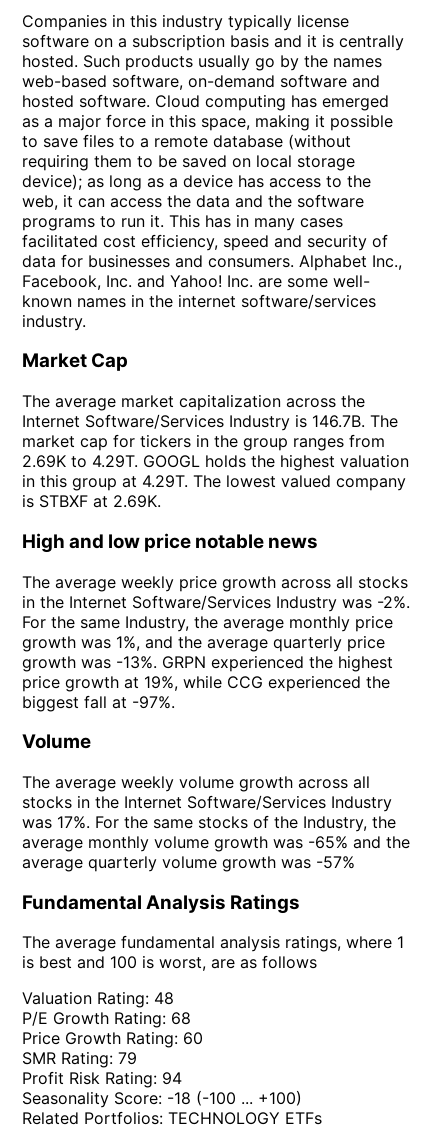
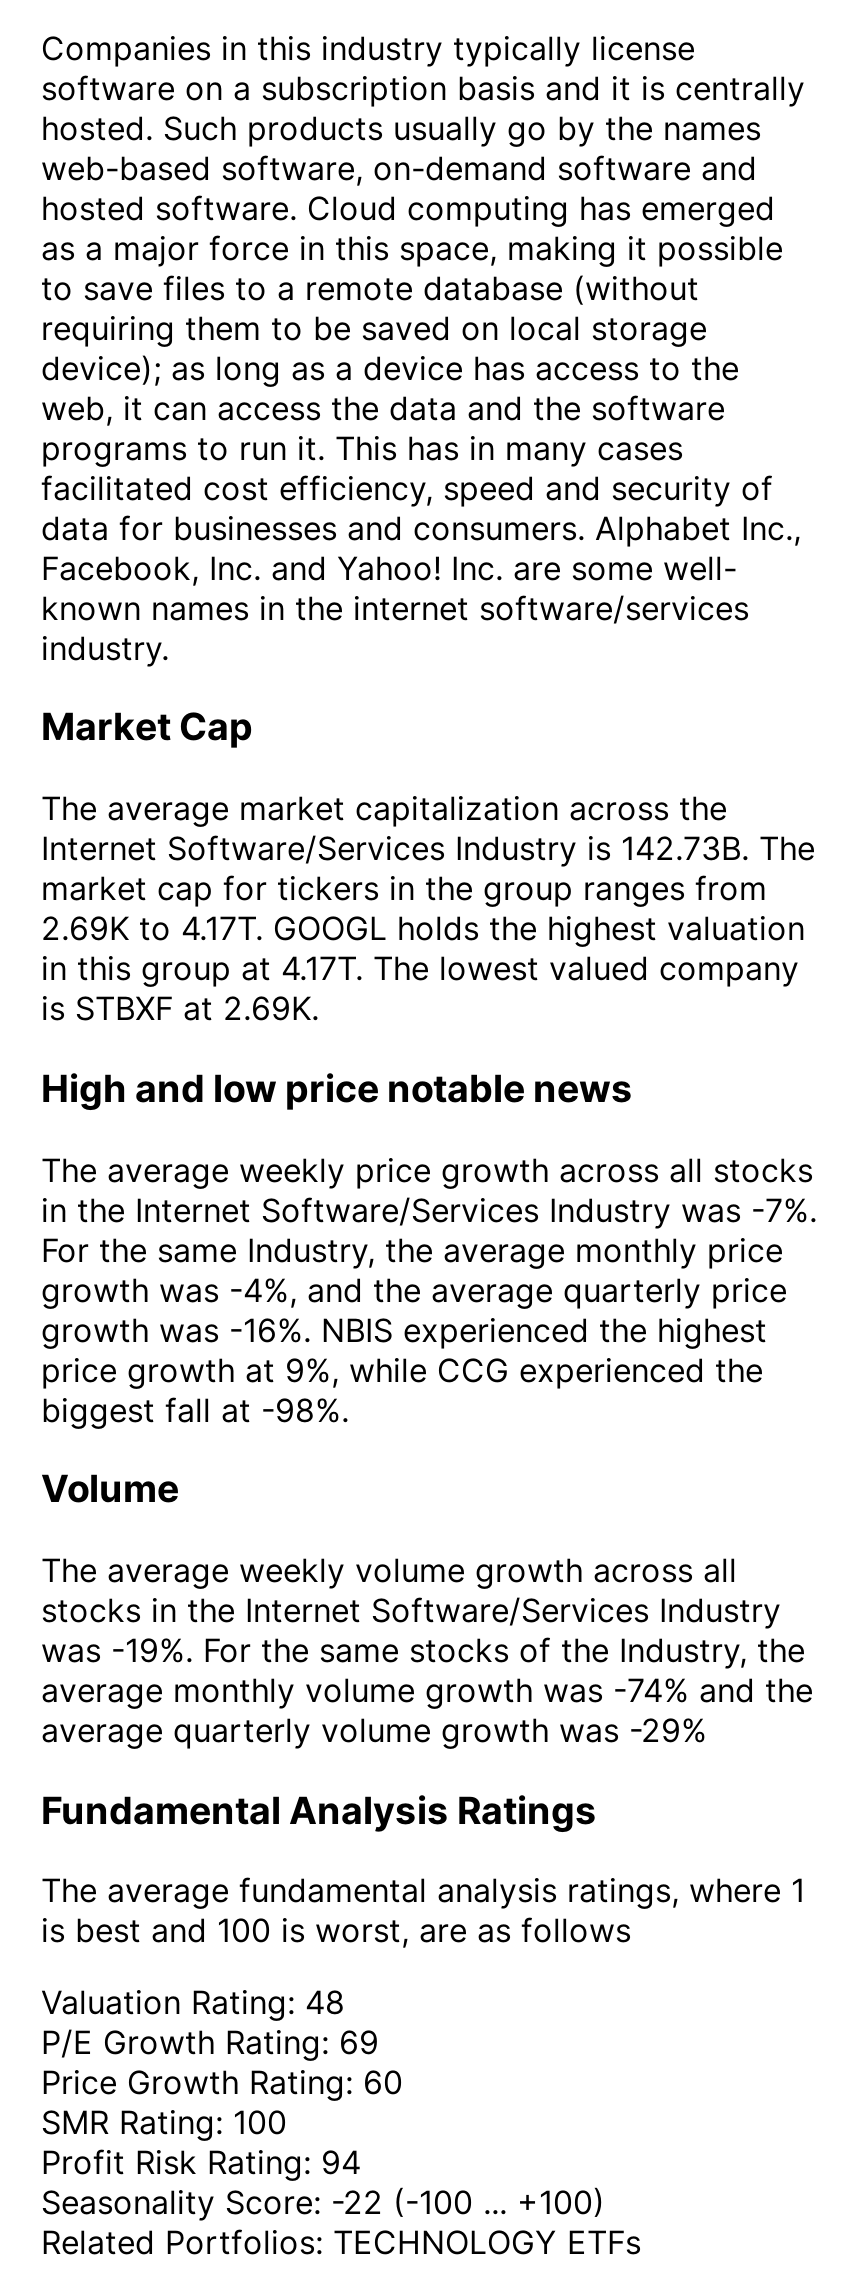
[22,411,398,431] Internet Software/Services Industry is 146.7B. The -> [41,828,815,868] Internet Software/Services Industry is 142.73B. The
[22,451,409,471] 2.69K to 4.29T. GOOGL holds the highest valuation -> [41,908,805,948] 2.69K to 4.17T. GOOGL holds the highest valuation
[22,471,406,491] in this group at 4.29T. The lowest valued company -> [41,948,799,988] in this group at 4.17T. The lowest valued company
[22,591,410,611] in the Internet Software/Services Industry was -2%. -> [41,1189,817,1229] in the Internet Software/Services Industry was -7%.
[22,631,385,651] growth was 1%, and the average quarterly price -> [41,1269,787,1309] growth was -4%, and the average quarterly price
[22,651,393,671] growth was -13%. GRPN experienced the highest -> [41,1309,767,1349] growth was -16%. NBIS experienced the highest
[22,671,390,691] price growth at 19%, while CCG experienced the -> [41,1349,763,1389] price growth at 9%, while CCG experienced the
[22,691,175,711] biggest fall at -97%. -> [41,1389,349,1429] biggest fall at -98%.
[22,812,396,832] was 17%. For the same stocks of the Industry, the -> [41,1630,805,1670] was -19%. For the same stocks of the Industry, the
[22,832,410,852] average monthly volume growth was -65% and the -> [41,1670,813,1710] average monthly volume growth was -74% and the
[22,852,355,872] average quarterly volume growth was -57% -> [41,1710,707,1750] average quarterly volume growth was -29%
[22,1008,191,1028] P/E Growth Rating: 68 -> [41,2023,379,2063] P/E Growth Rating: 69
[22,1048,137,1068] SMR Rating: 79 -> [41,2103,287,2143] SMR Rating: 100
[22,1088,302,1108] Seasonality Score: -18 (-100 ... +100) -> [41,2183,605,2223] Seasonality Score: -22 (-100 ... +100)

